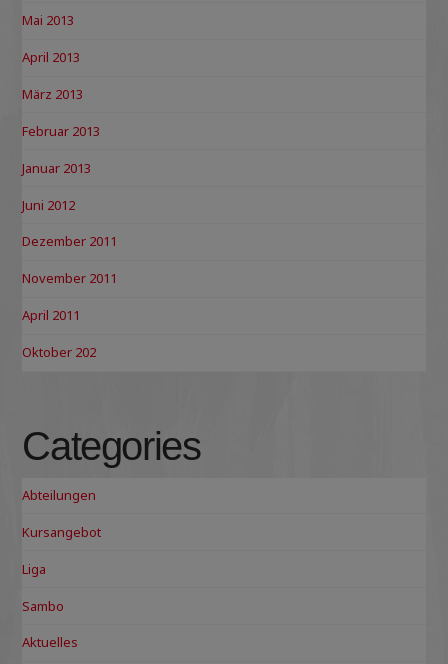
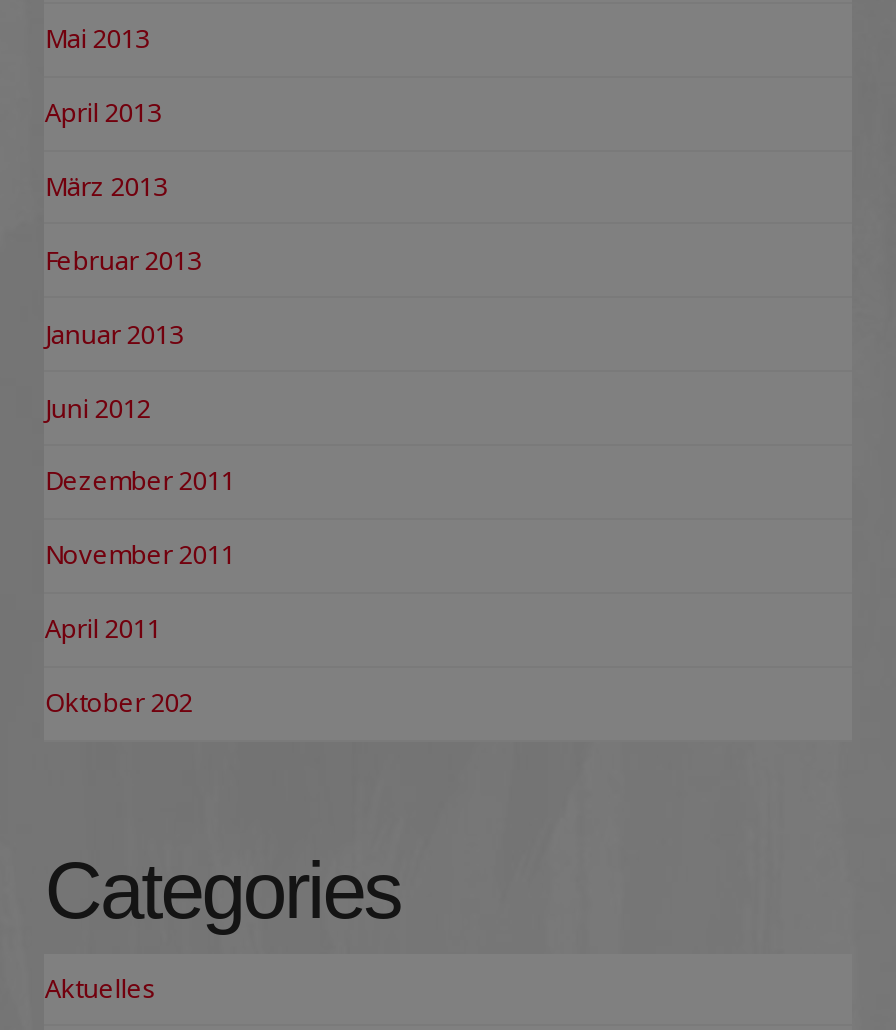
[22,486,101,615] Abteilungen | Kursangebot | Liga | Sambo -> none

